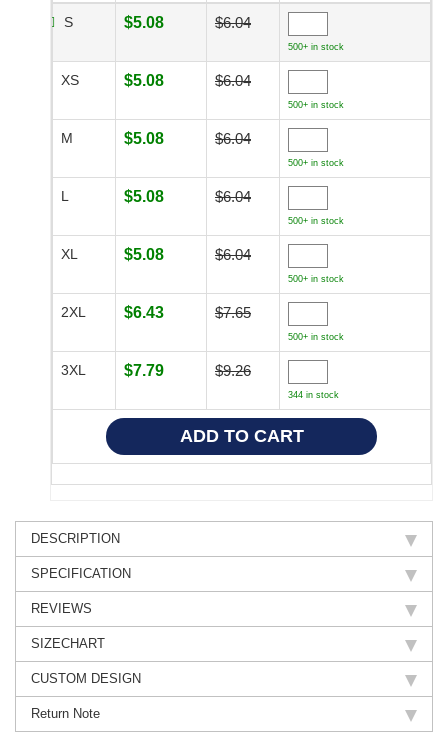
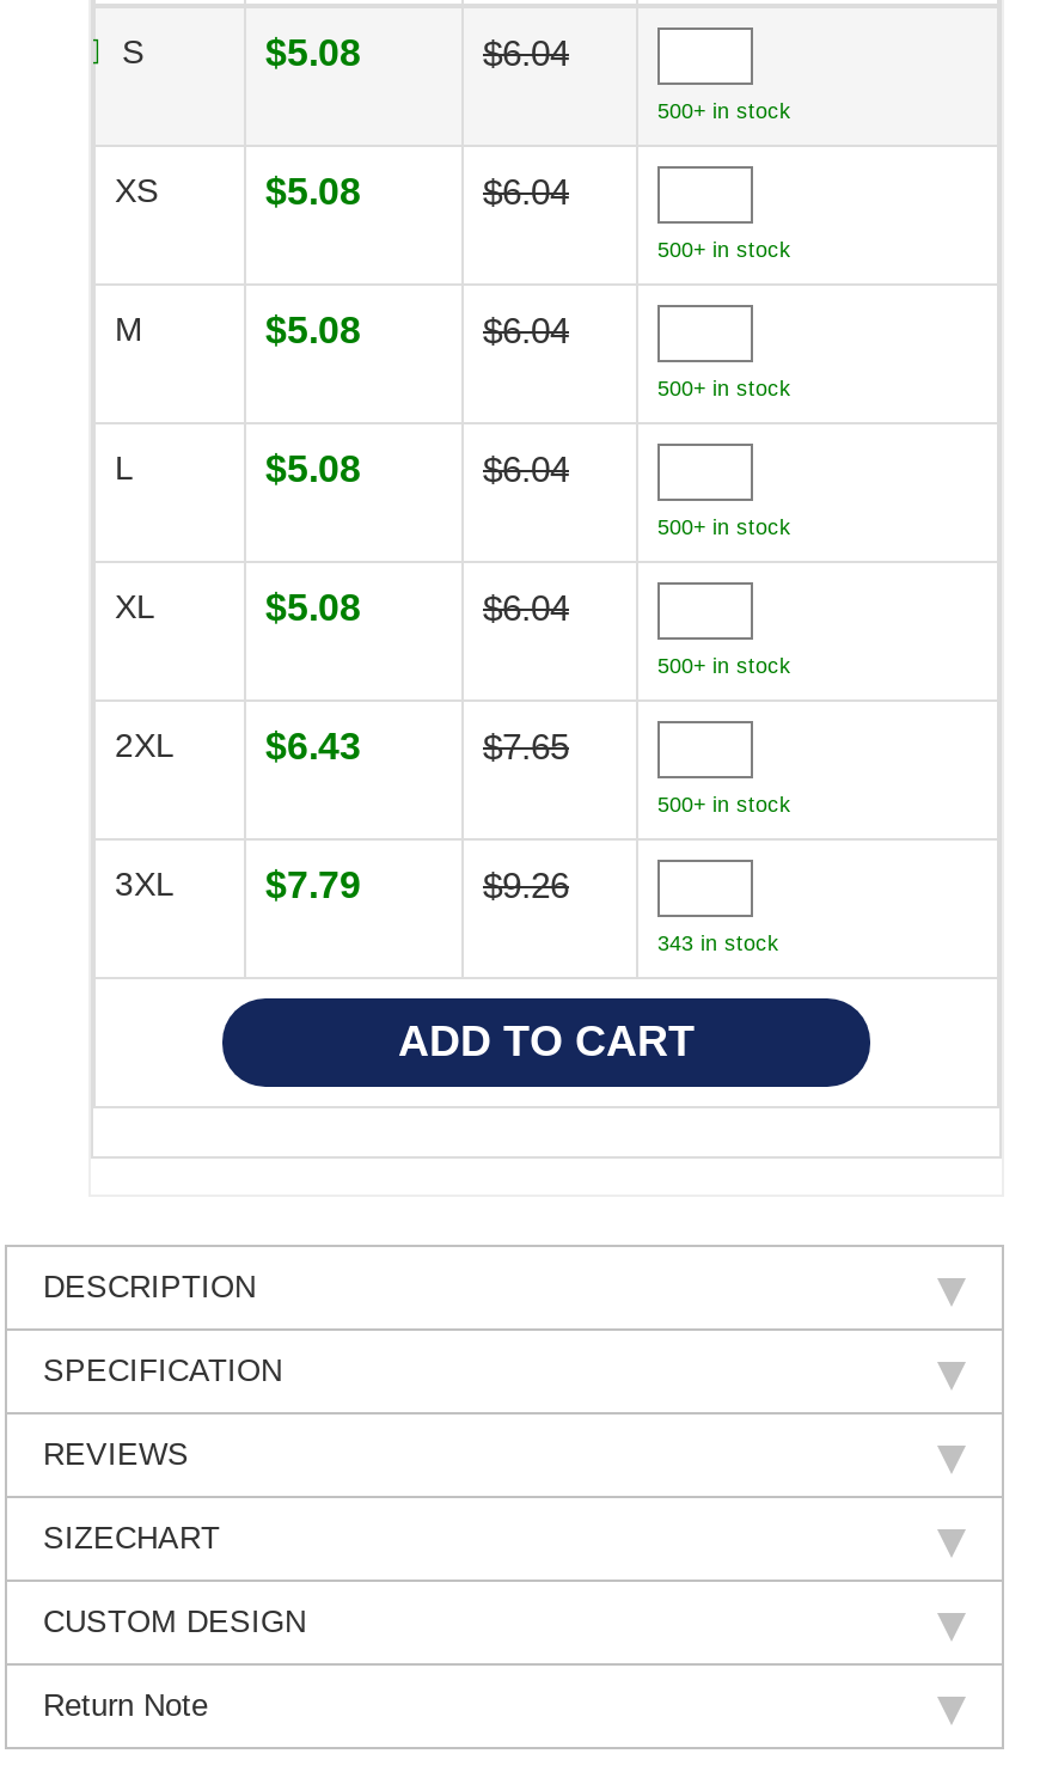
[288,390,339,400] 344 in stock -> [657,932,779,956] 343 in stock

